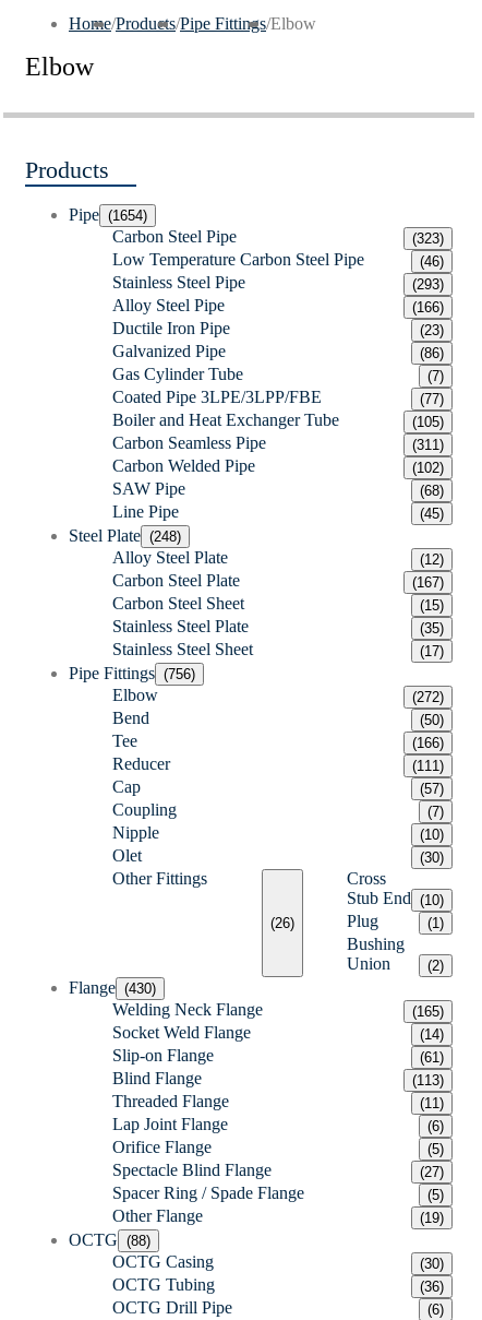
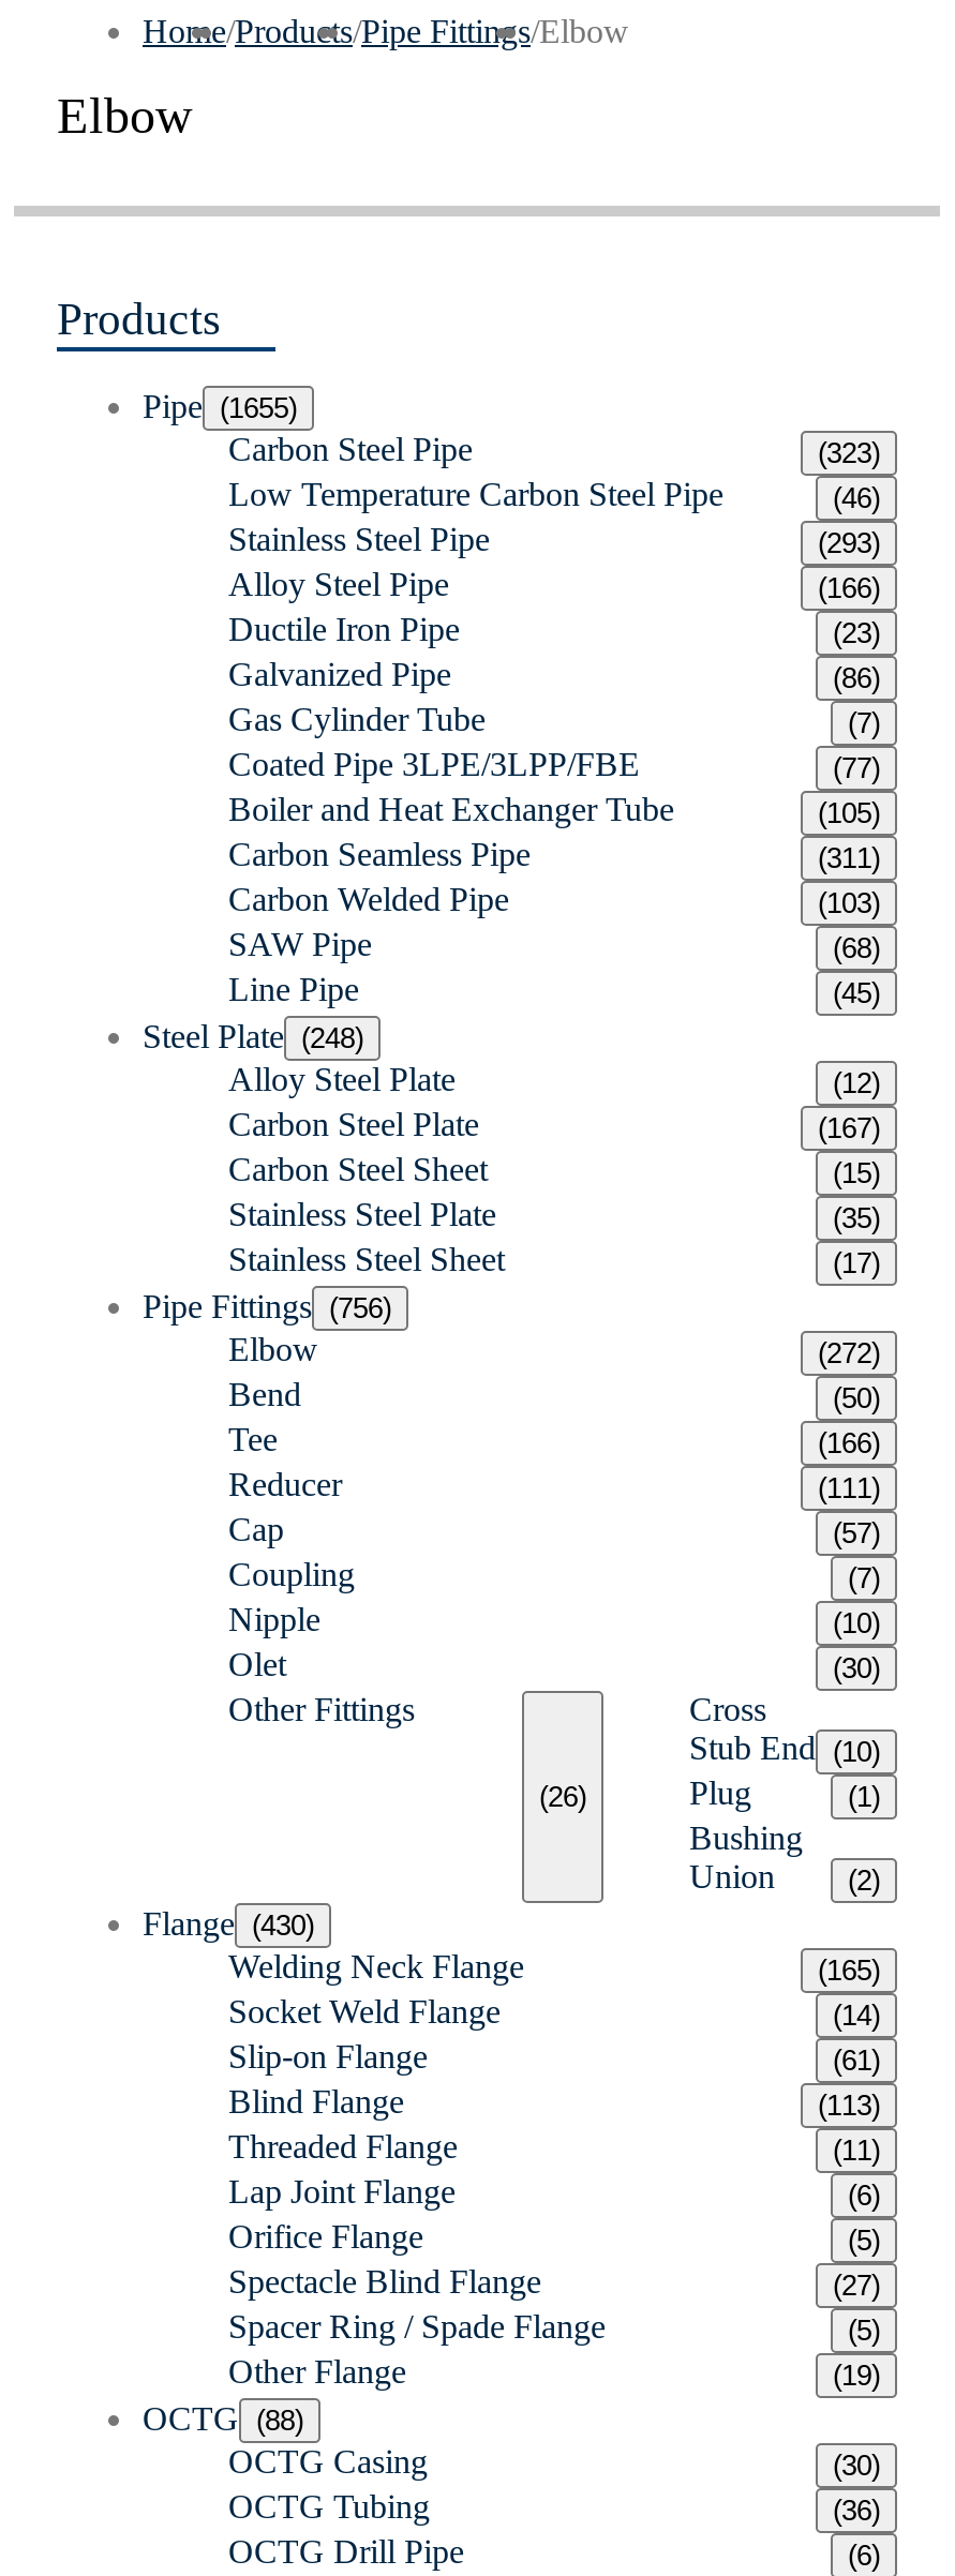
[69,205,147,224] Pipe (1654) -> [143,388,297,424] Pipe (1655)
[412,460,444,476] (102) -> [818,887,880,919] (103)

